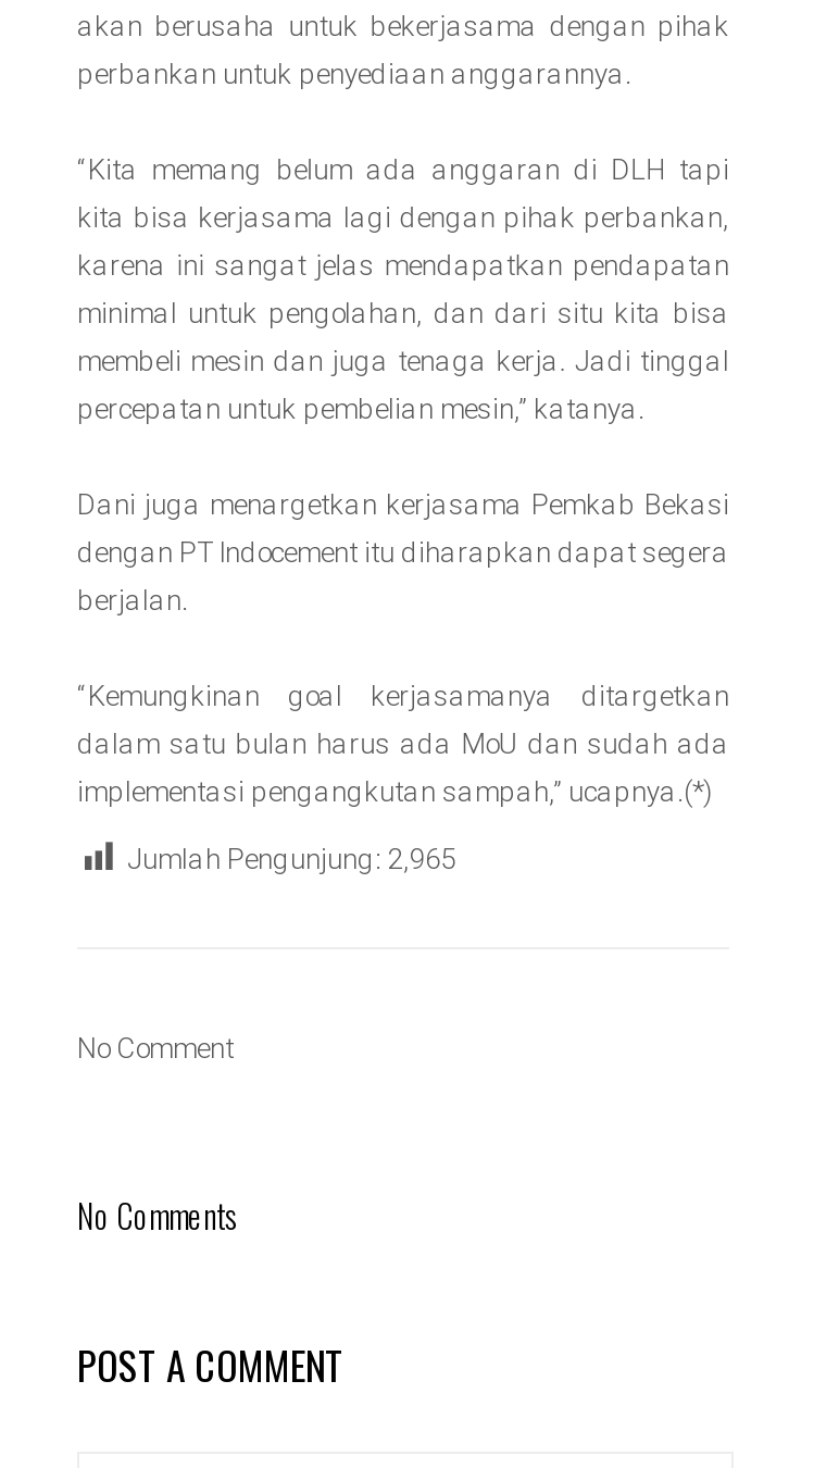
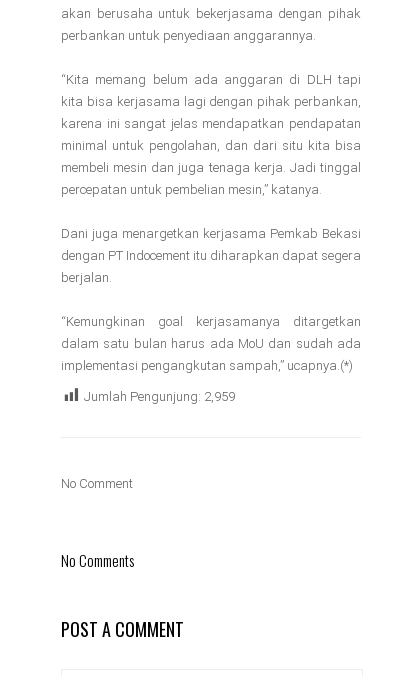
[127,842,455,875] Jumlah Pengunjung: 2,965 -> [84,389,235,404] Jumlah Pengunjung: 2,959

